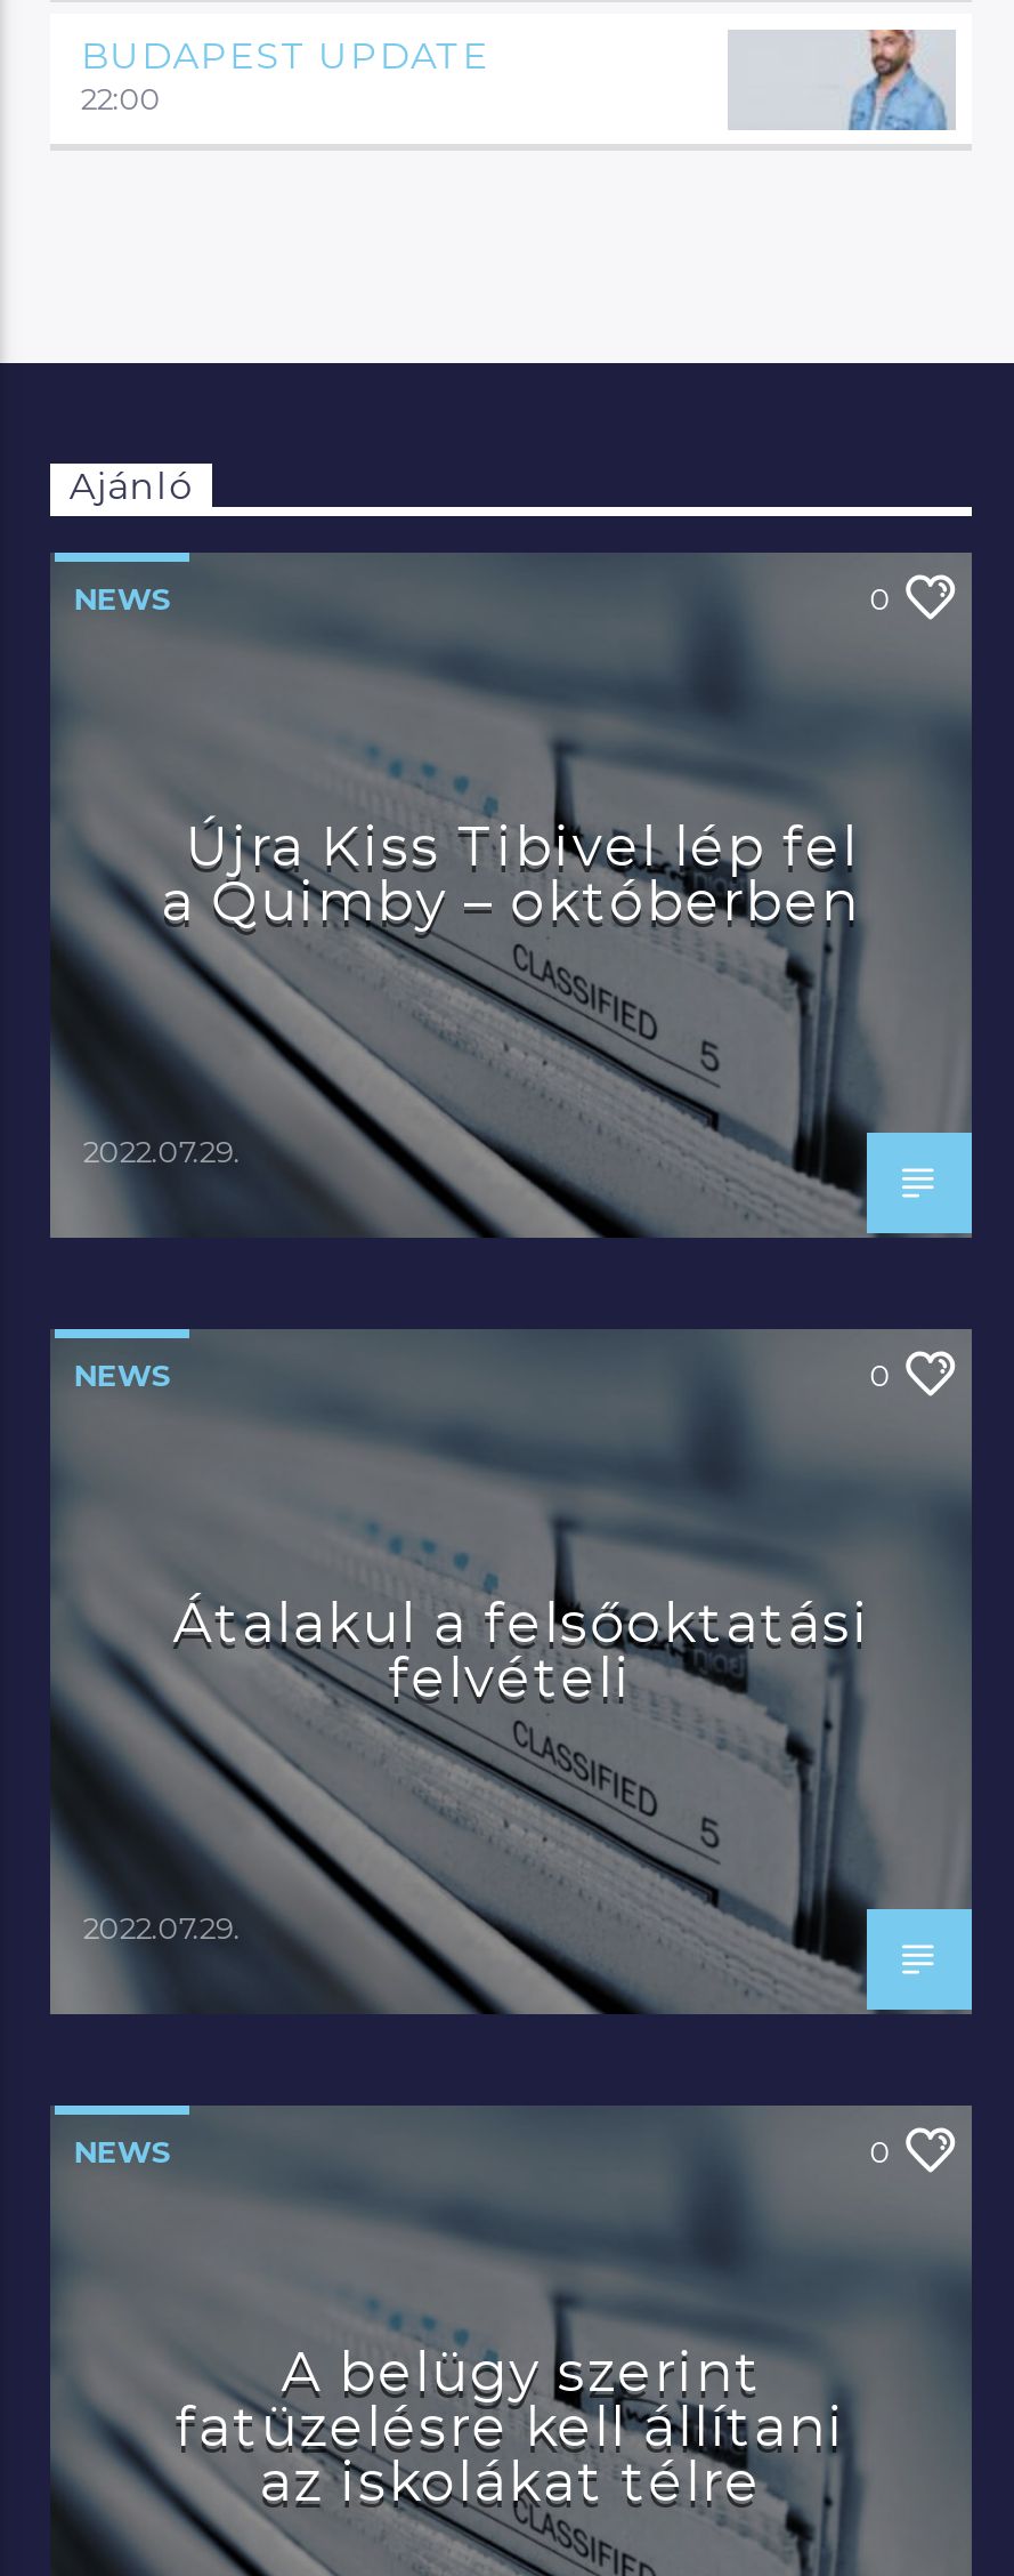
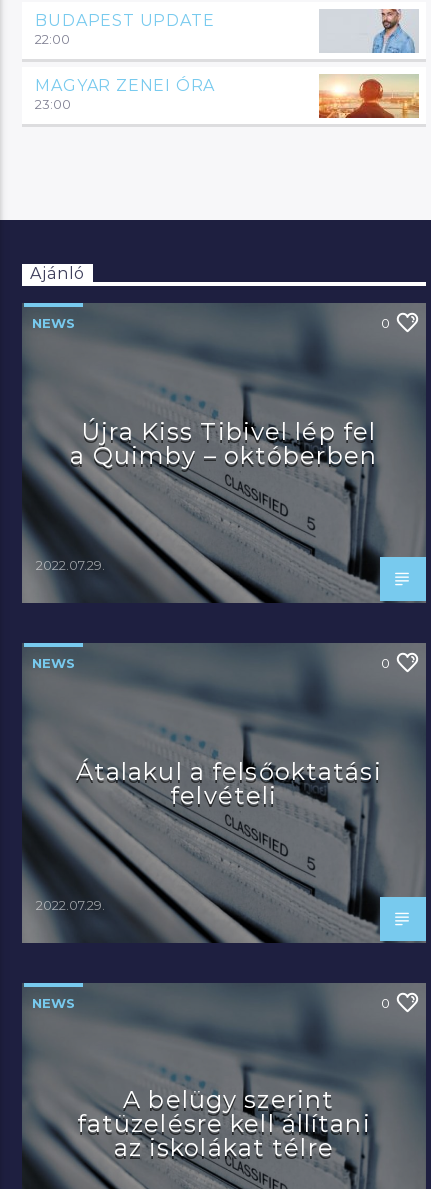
none -> [35,76,215,112] MAGYAR ZENEI ÓRA | 23:00
none -> [318,75,419,119] [image]

